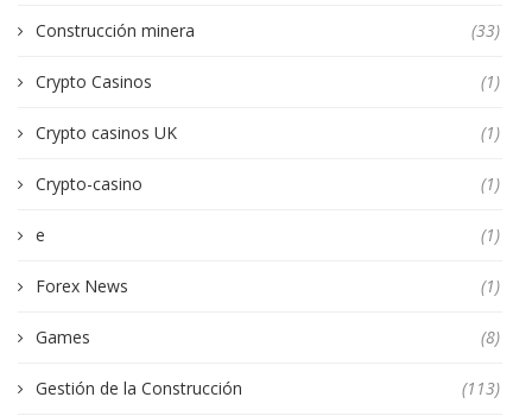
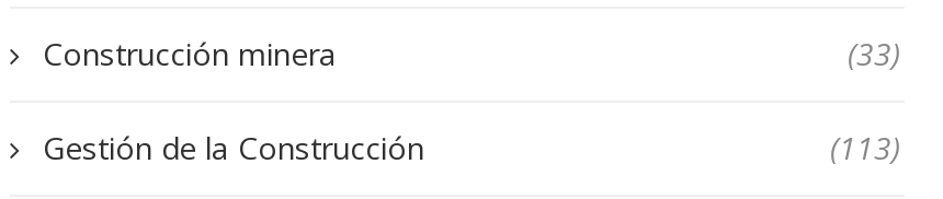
[36,71,500,349] Crypto Casinos | (1) | Crypto casinos UK | (1) | Crypto-casino | (1) | e | (1) | Forex News | (1) | Games | (8) -> none

